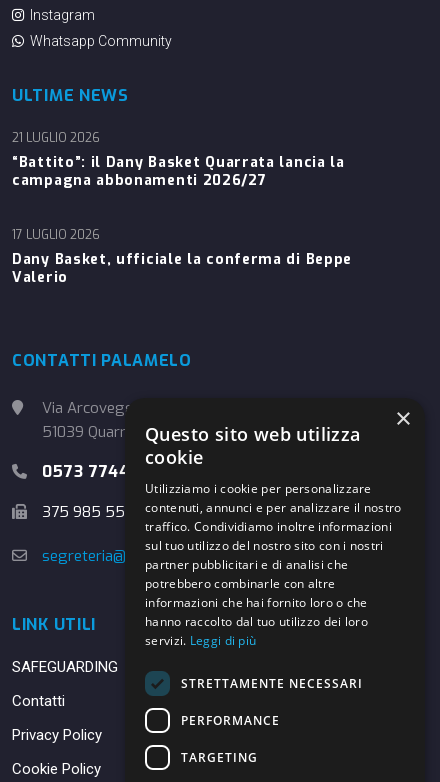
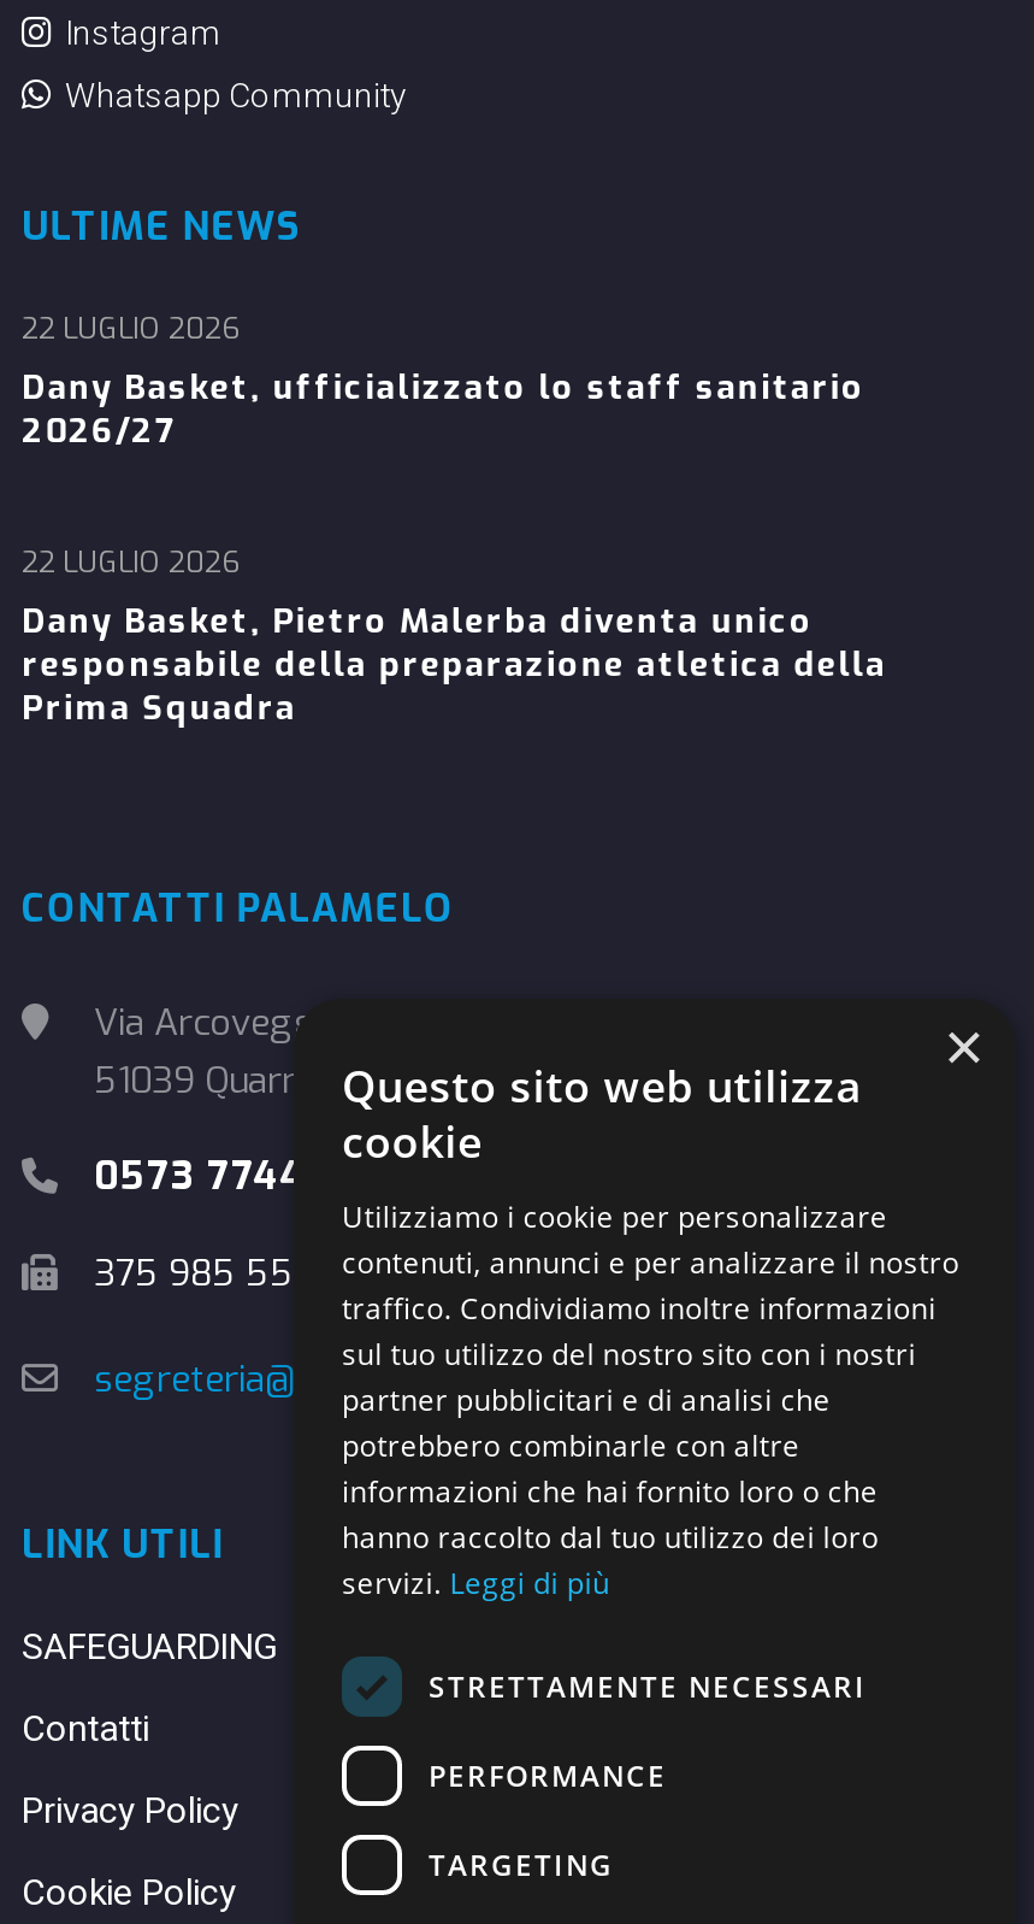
[12,130,100,146] 21 LUGLIO 2026 -> [22,310,241,348] 22 LUGLIO 2026
[12,153,345,190] “Battito”: il Dany Basket Quarrata lancia la | campagna abbonamenti 2026/27 -> [22,365,865,454] Dany Basket, ufficializzato lo staff sanitario | 2026/27
[12,227,100,243] 17 LUGLIO 2026 -> [22,543,241,582] 22 LUGLIO 2026
[12,250,352,287] Dany Basket, ufficiale la conferma di Beppe | Valerio -> [22,599,886,731] Dany Basket, Pietro Malerba diventa unico | responsabile della preparazione atletica della | Prima Squadra

